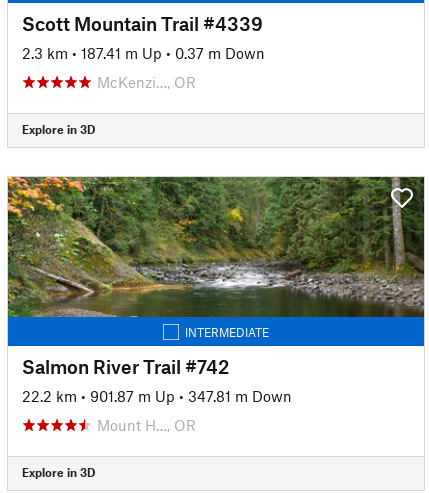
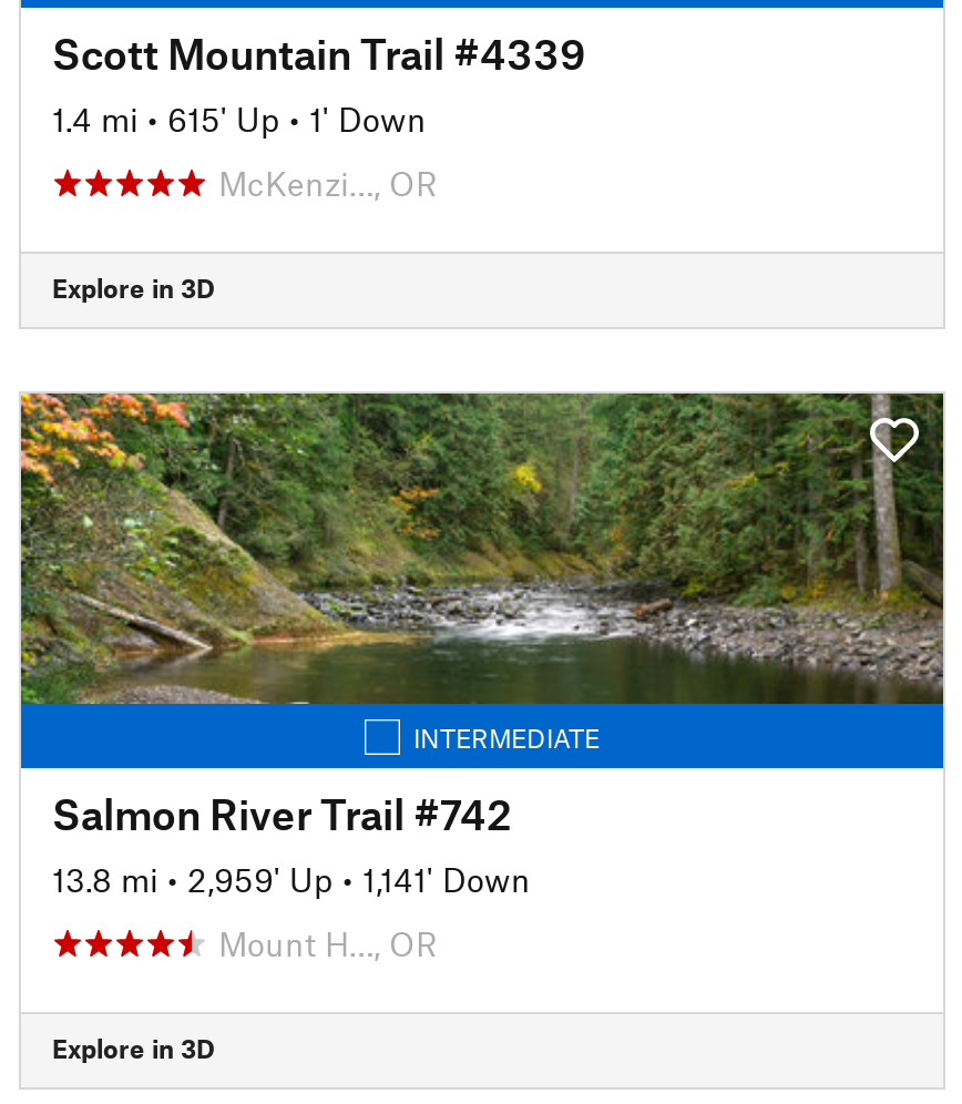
[22,43,265,61] 2.3 km • 187.41 m Up • 0.37 m Down -> [52,98,427,137] 1.4 mi • 615' Up • 1' Down
[22,386,292,404] 22.2 km • 901.87 m Up • 347.81 m Down -> [52,858,531,898] 13.8 mi • 2,959' Up • 1,141' Down

